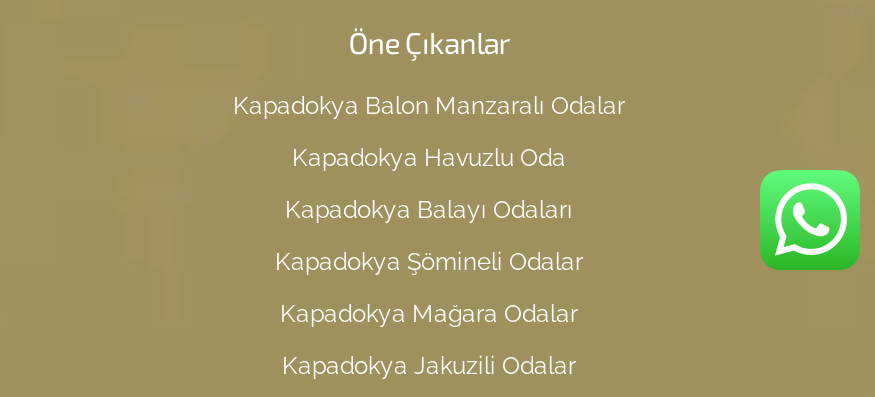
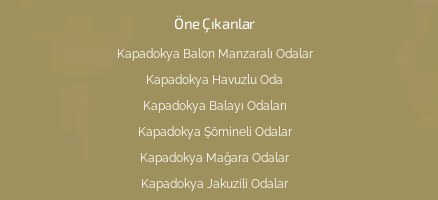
[758,167,862,273] [image] -> none

